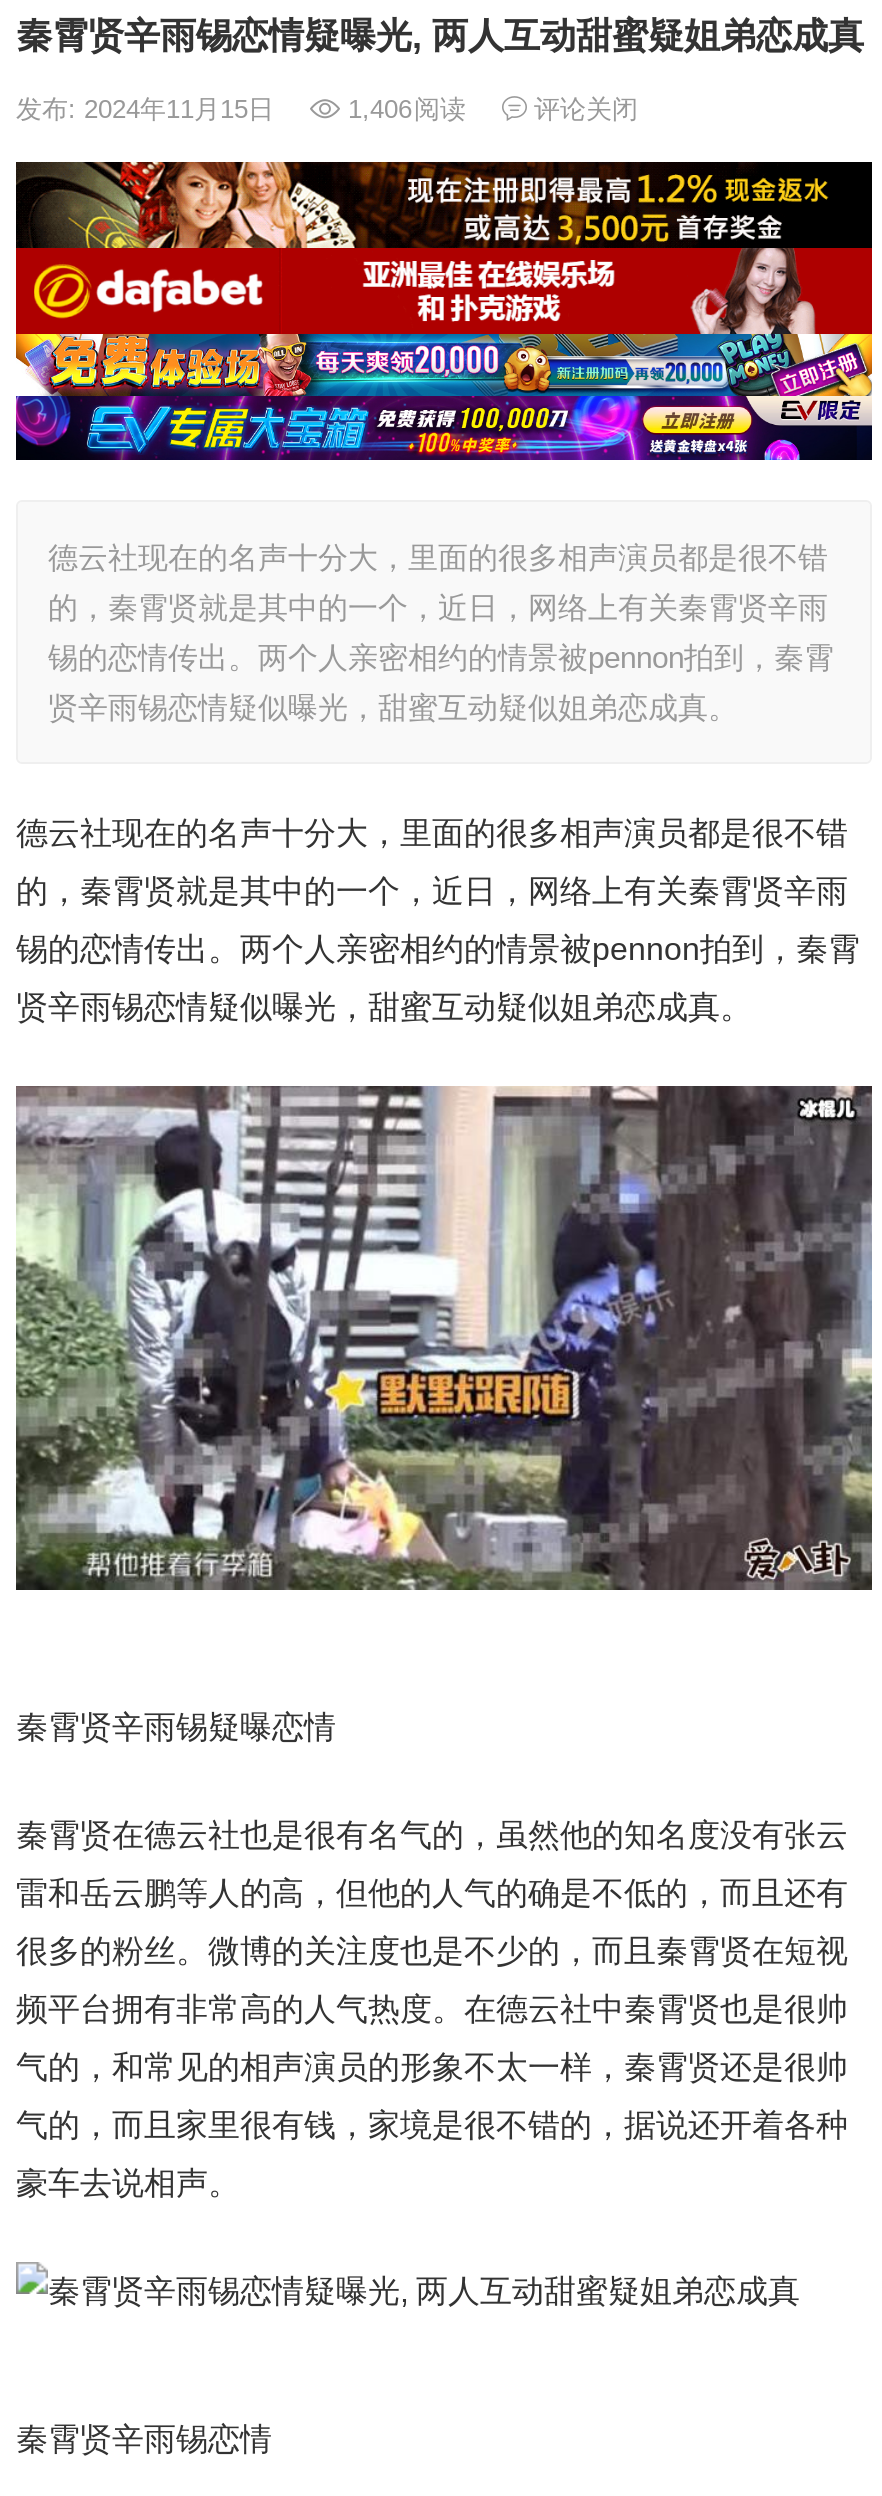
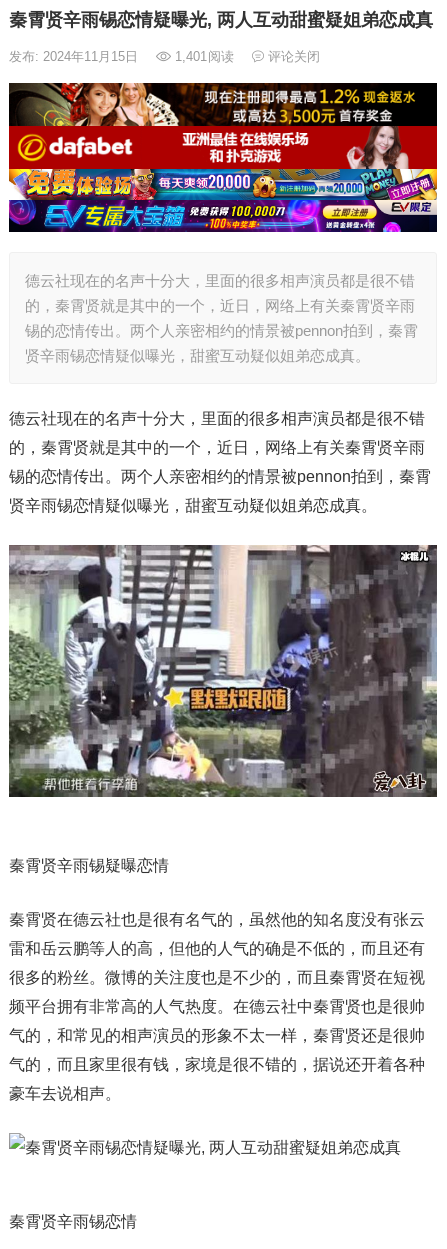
[16,94,638,124] 发布: 2024年11月15日 1,406阅读 评论关闭 -> [9,49,320,64] 发布: 2024年11月15日 1,401阅读 评论关闭

